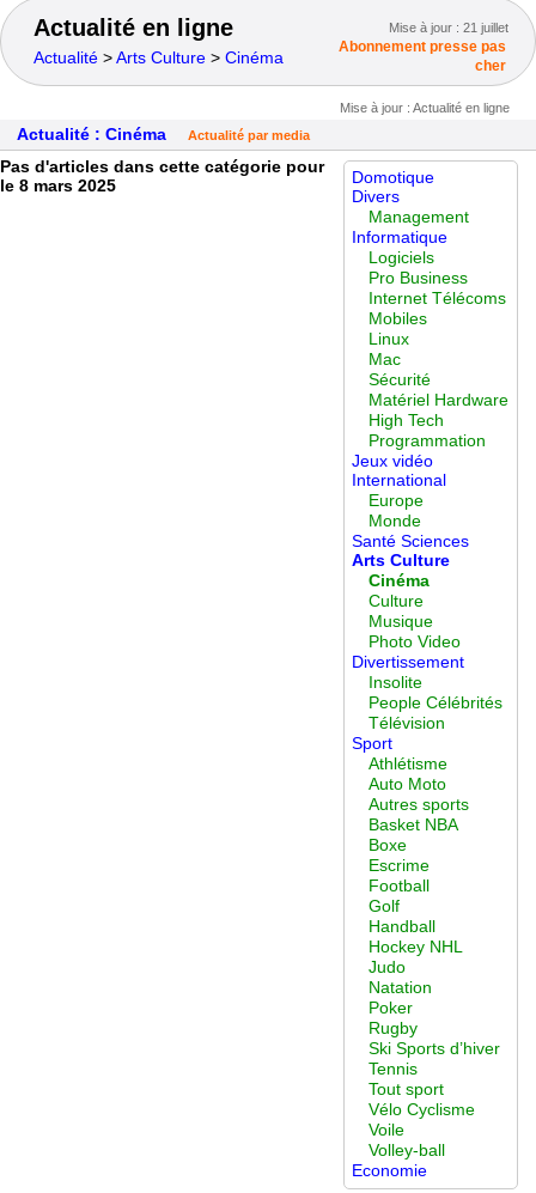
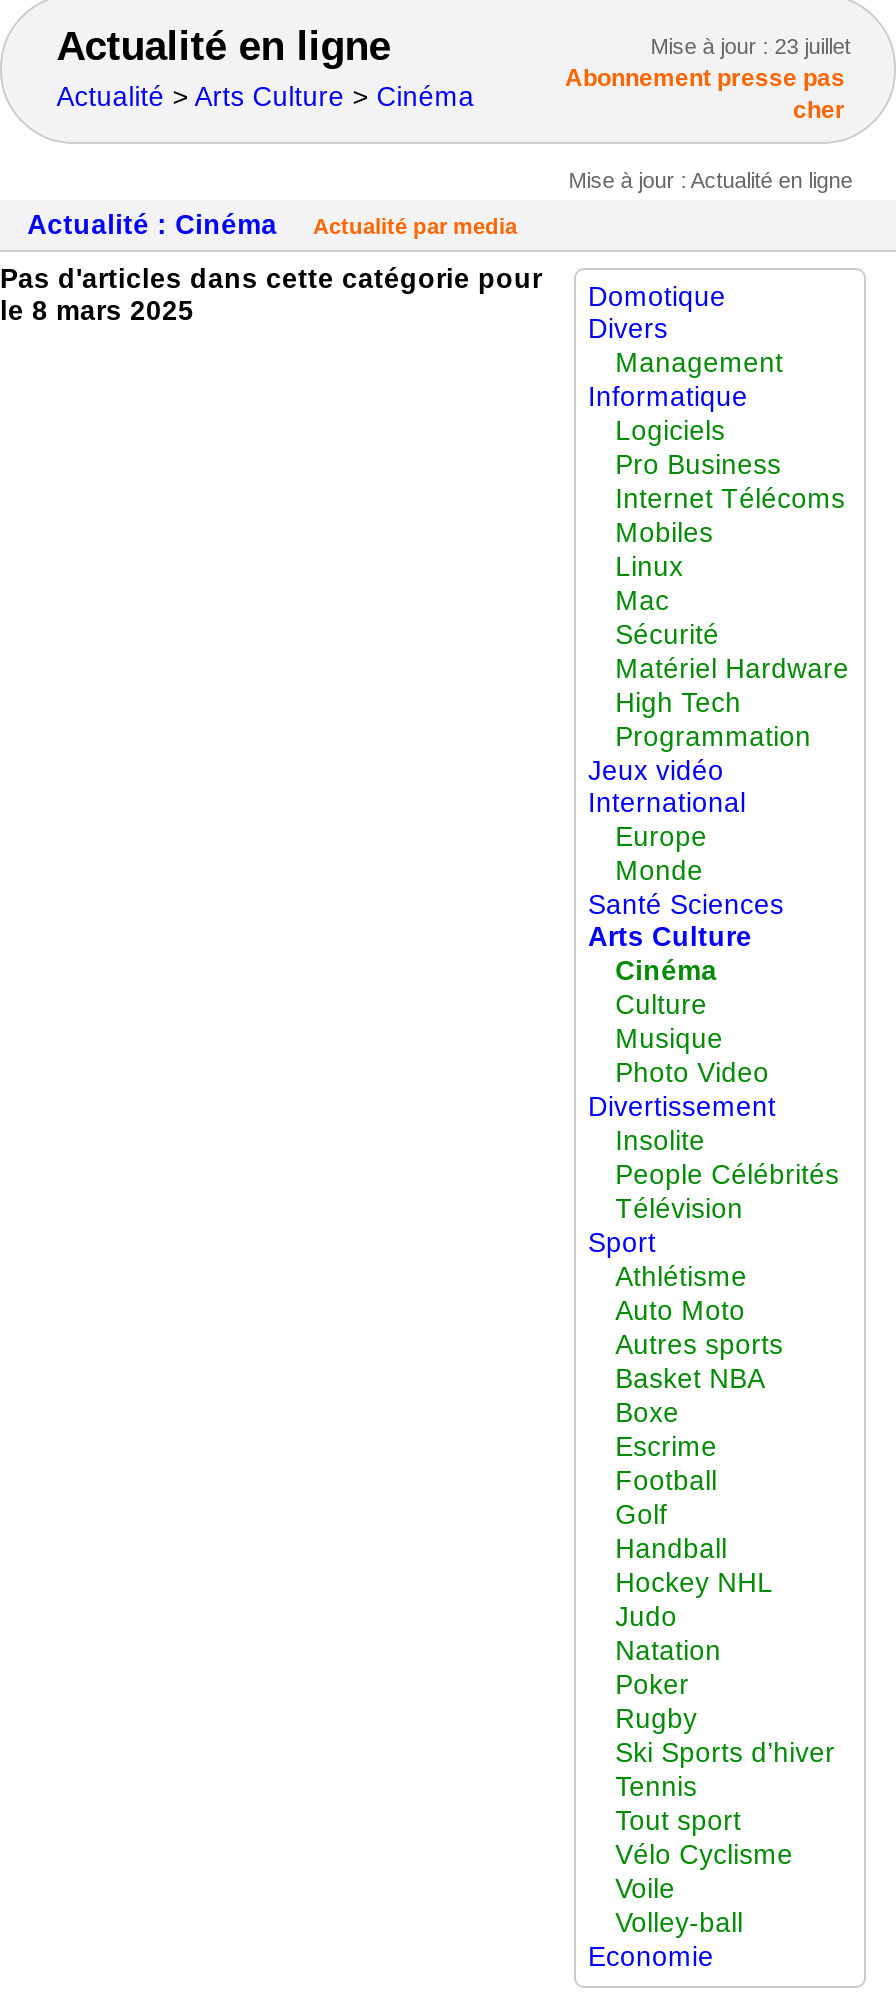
[389,21,509,35] Mise à jour : 21 juillet -> [650,35,850,59] Mise à jour : 23 juillet

